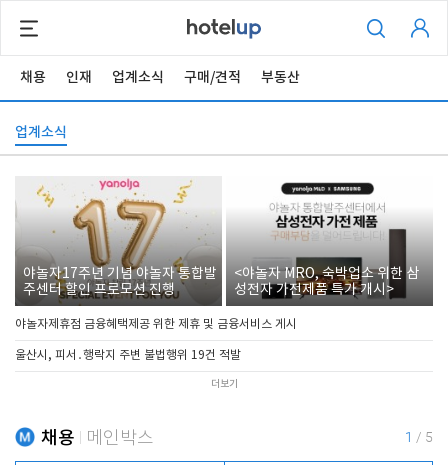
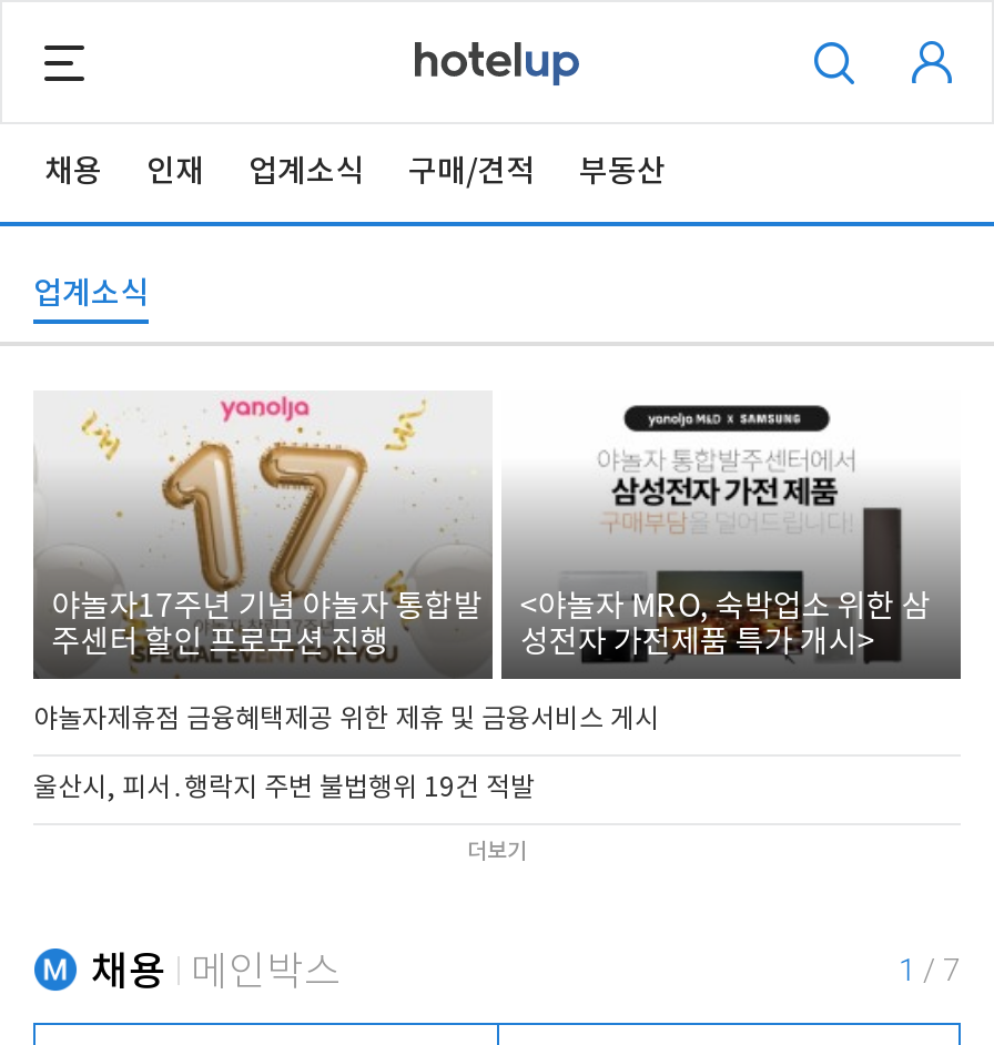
[405,429,433,445] 1 / 5 -> [899,953,961,988] 1 / 7

